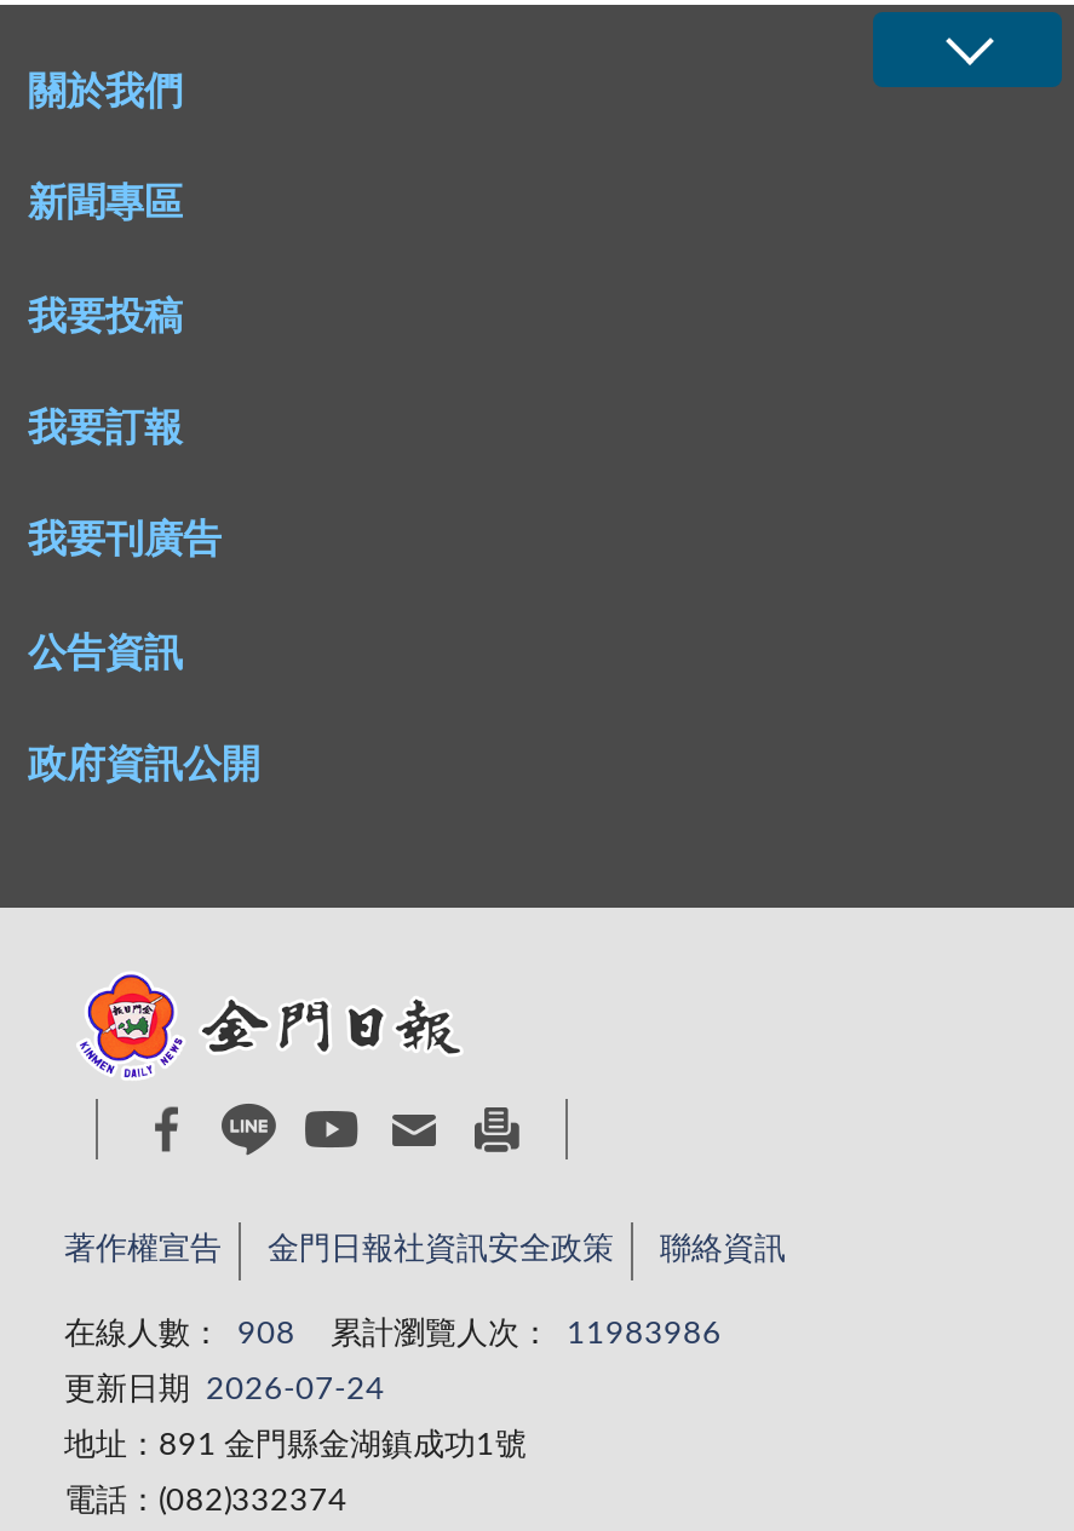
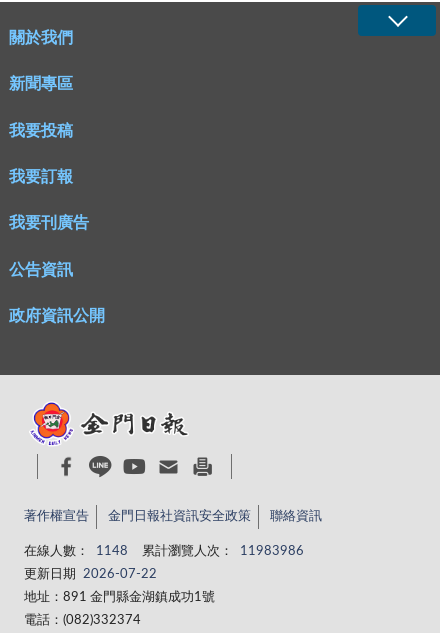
[64,1320,722,1352] 在線人數： 908 累計瀏覽人次： 11983986 -> [24,545,303,558] 在線人數： 1148 累計瀏覽人次： 11983986
[64,1376,385,1408] 更新日期 2026-07-24 -> [24,568,156,581] 更新日期 2026-07-22

